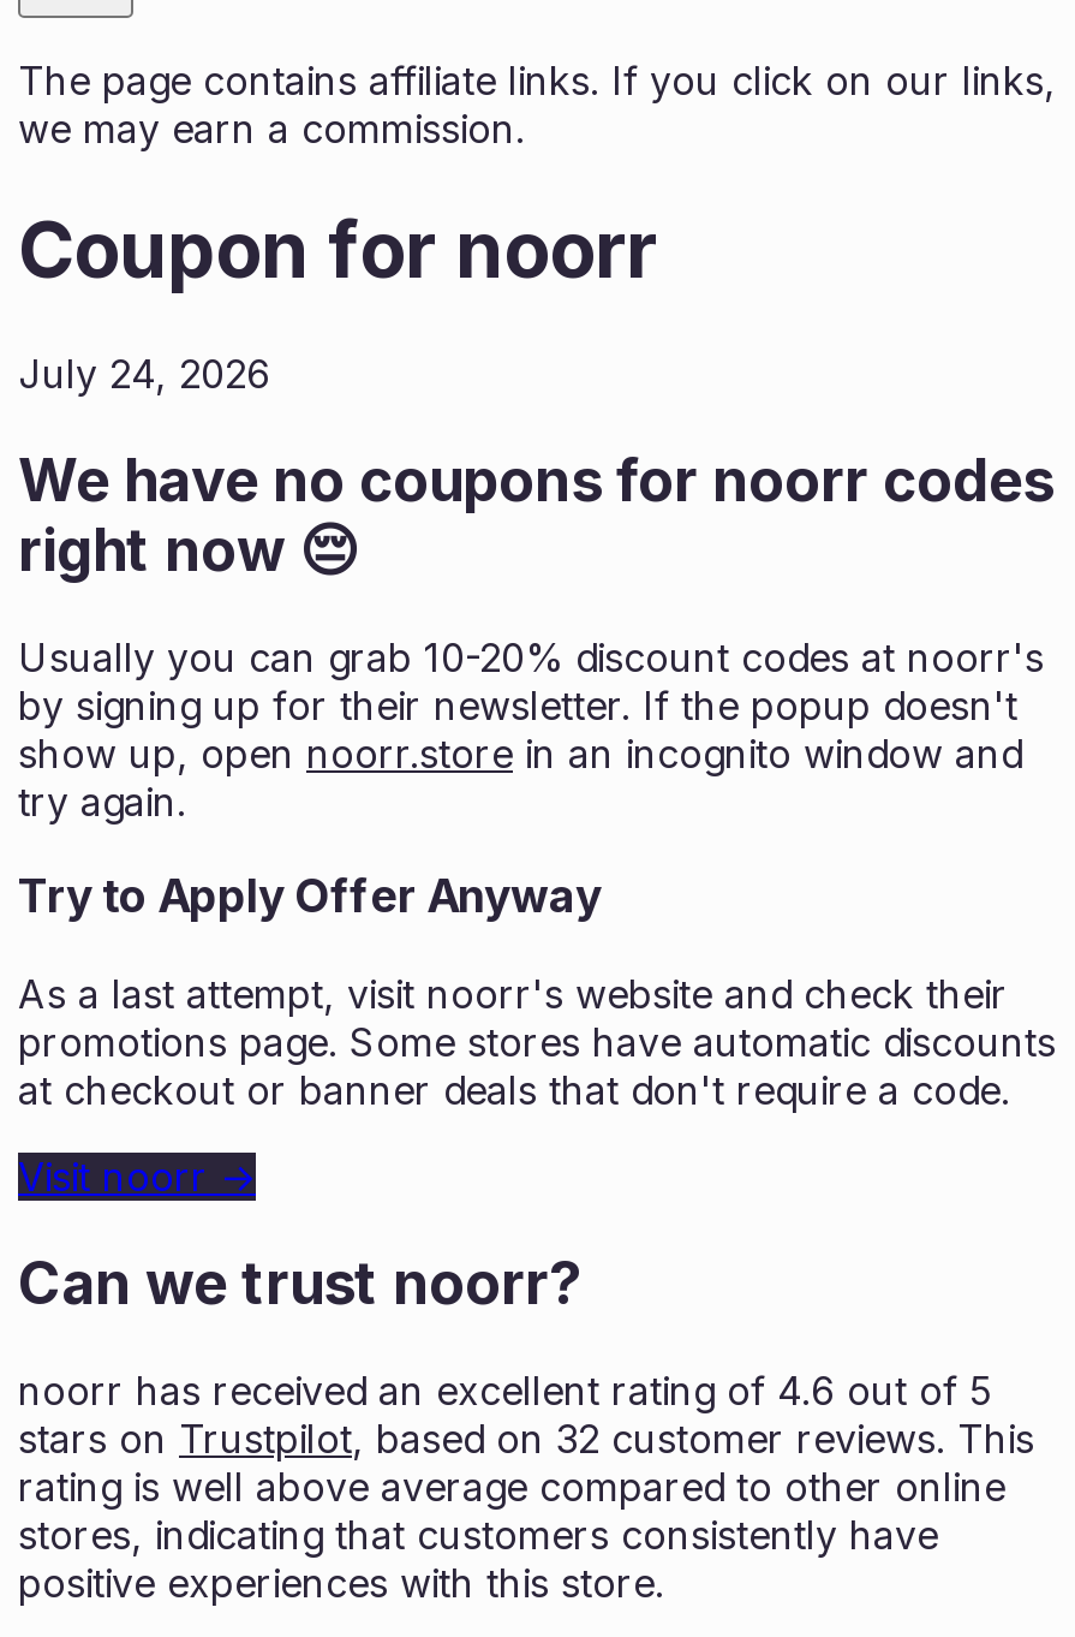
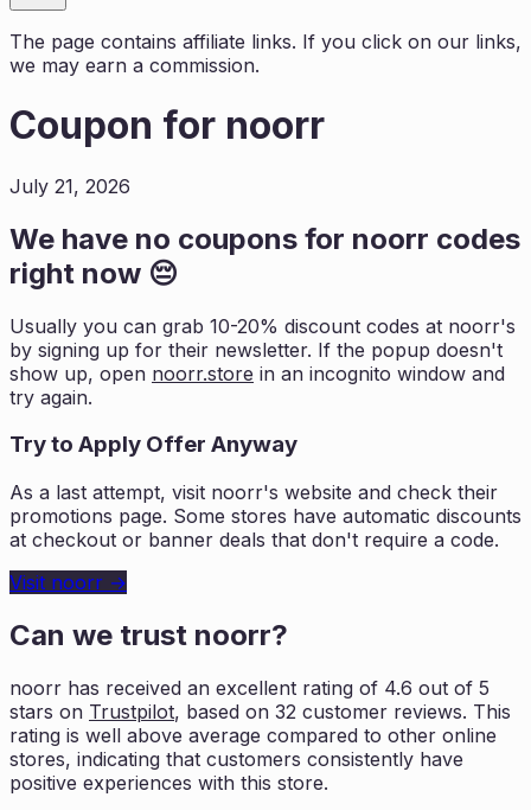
[18,350,270,398] July 24, 2026 -> [9,174,130,198] July 21, 2026

